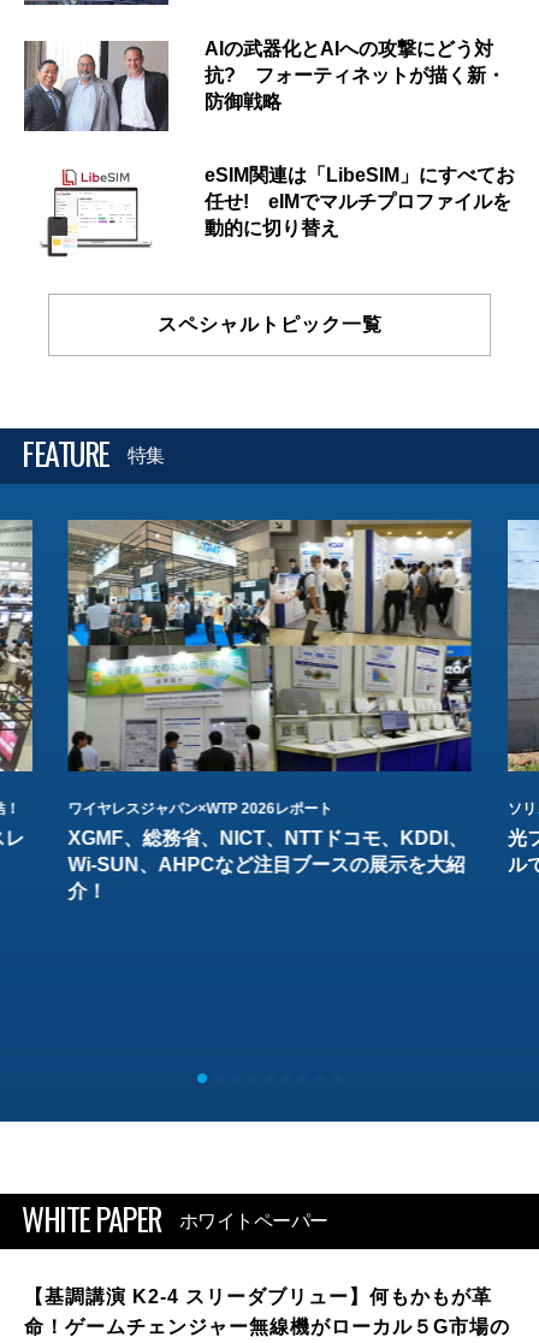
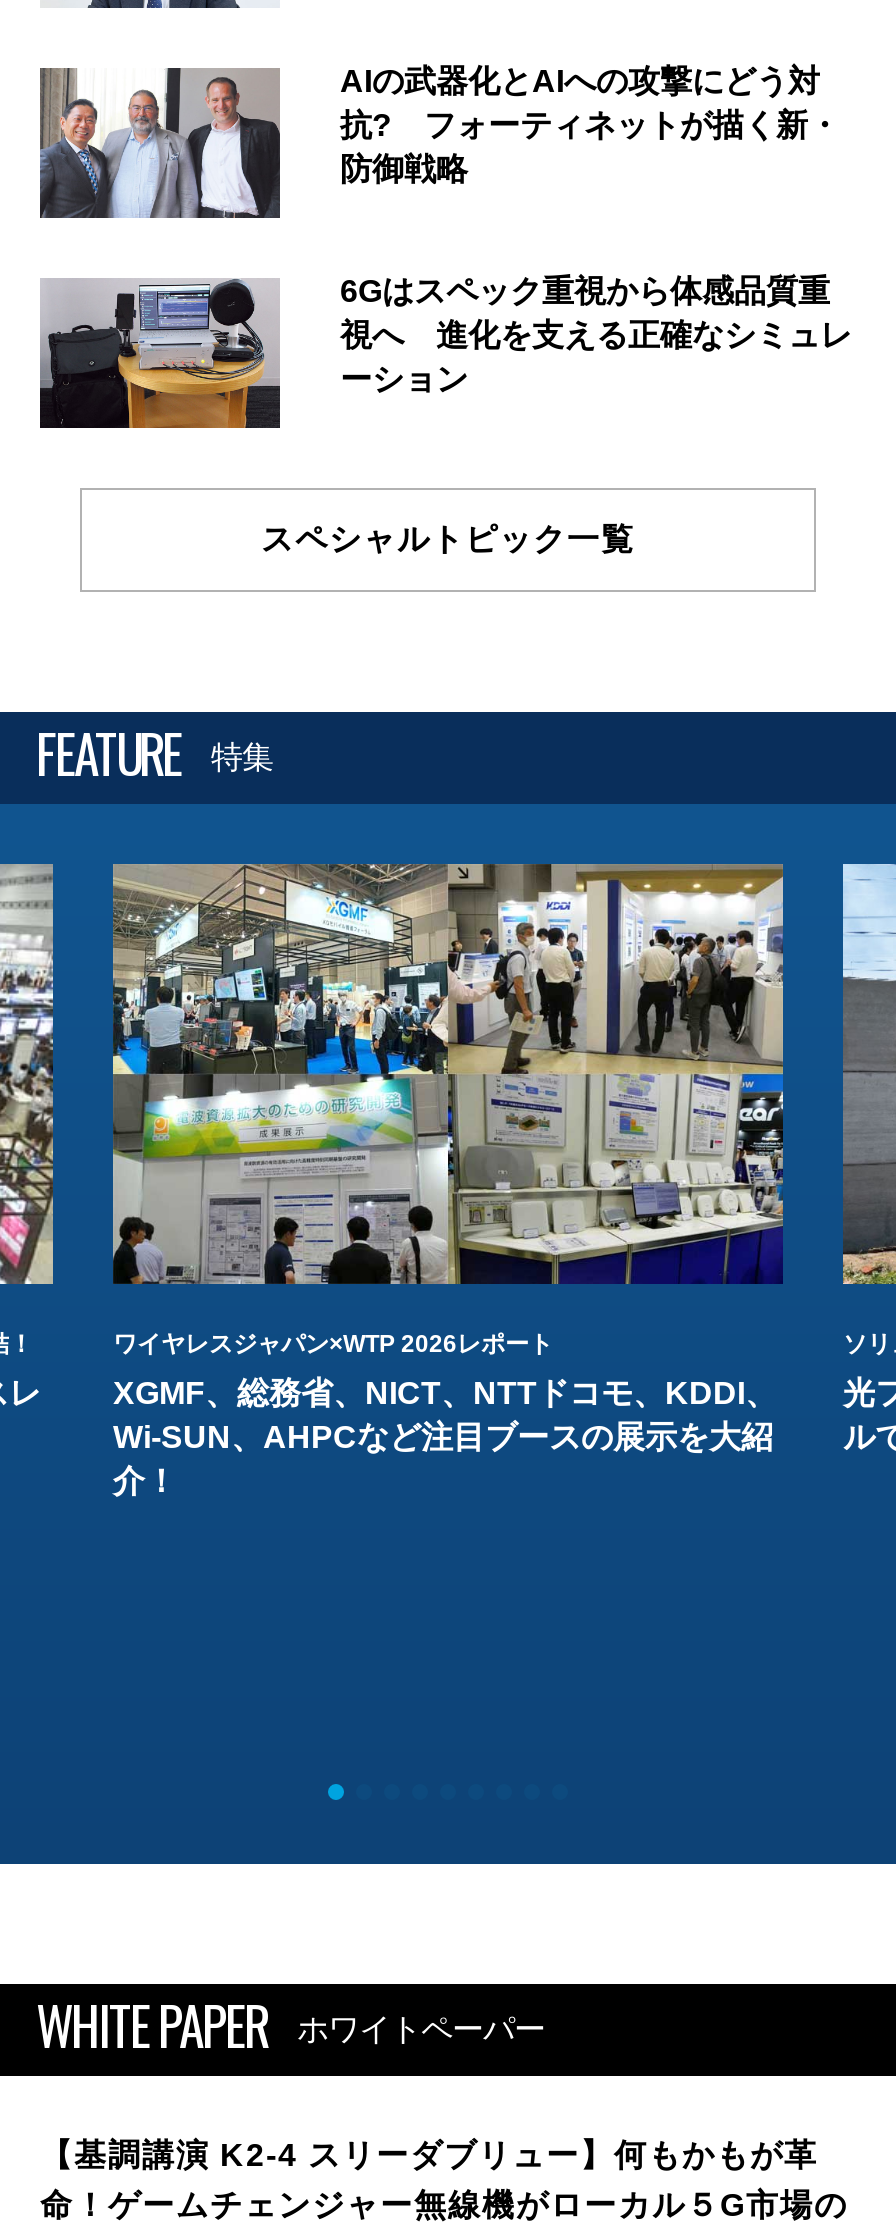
[24,165,515,258] [image] | eSIM関連は「LibeSIM」にすべてお | 任せ! eIMでマルチプロファイルを | 動的に切り替え -> [38,275,852,430] [image] | 6Gはスペック重視から体感品質重 | 視へ 進化を支える正確なシミュレ | ーション

